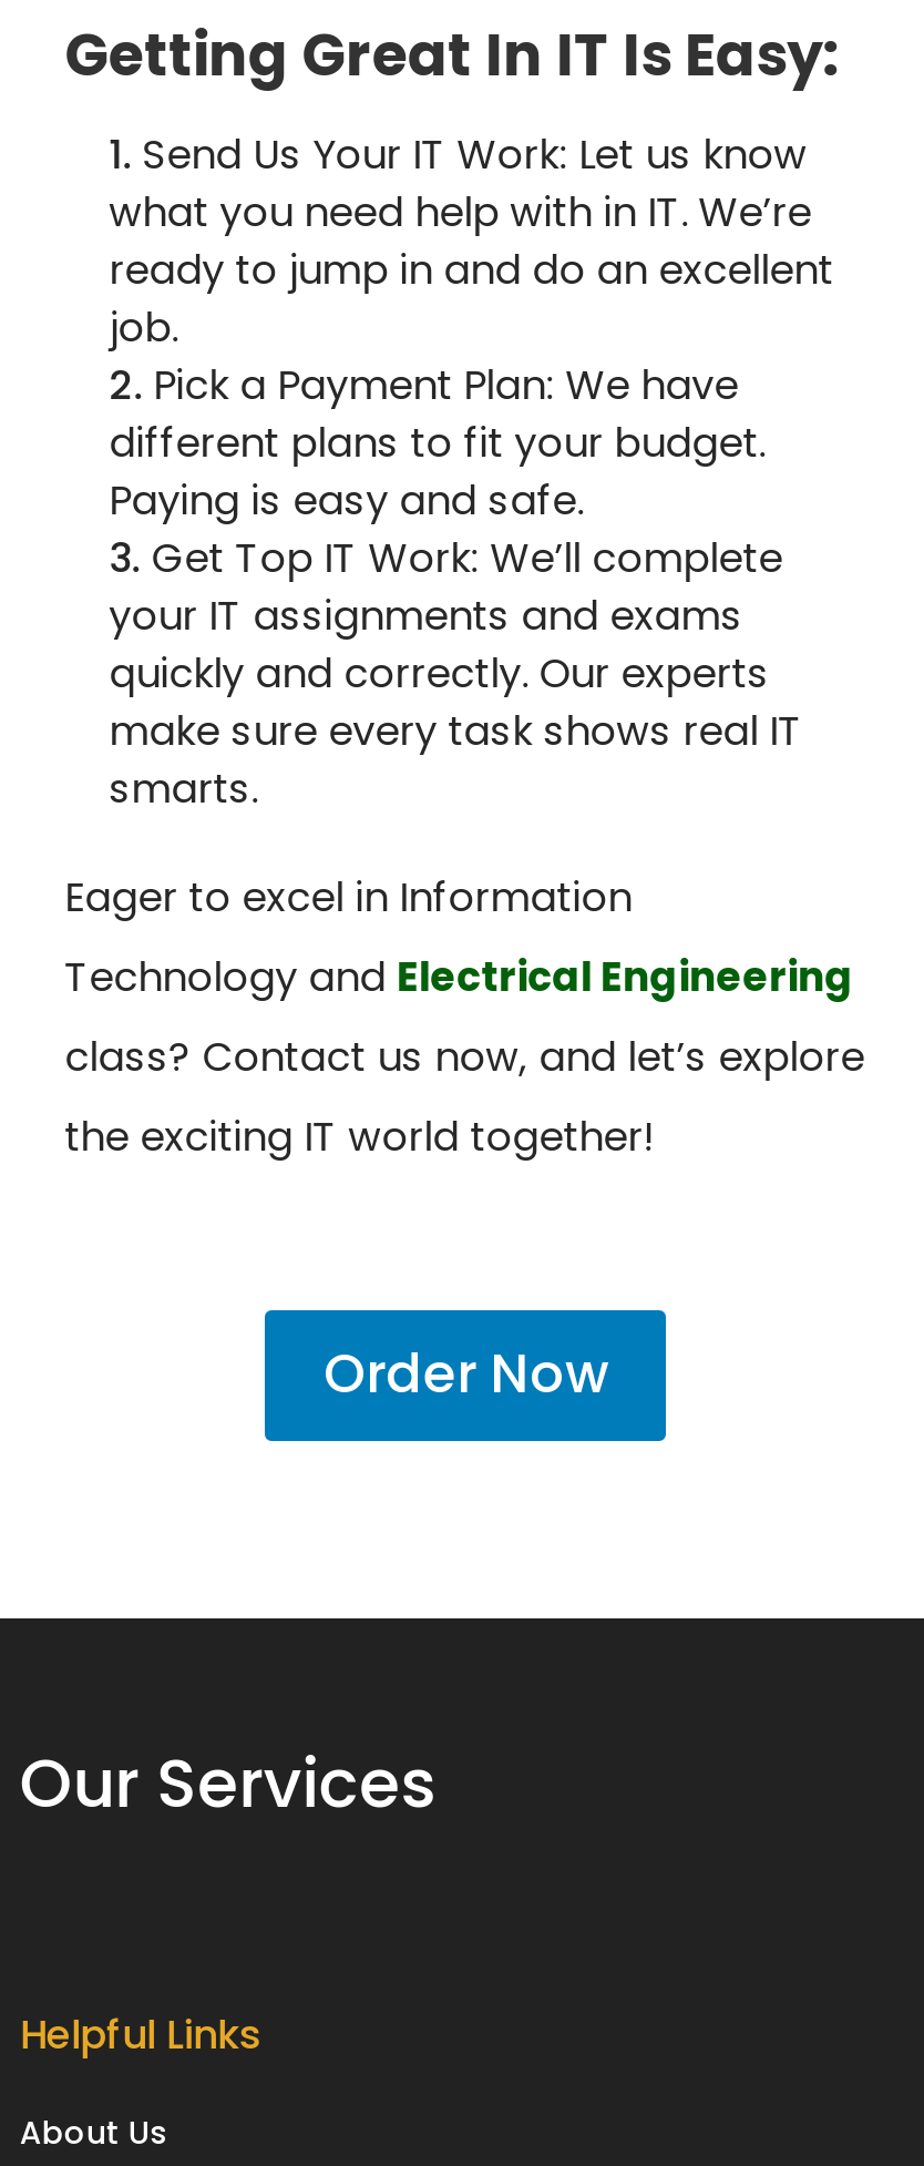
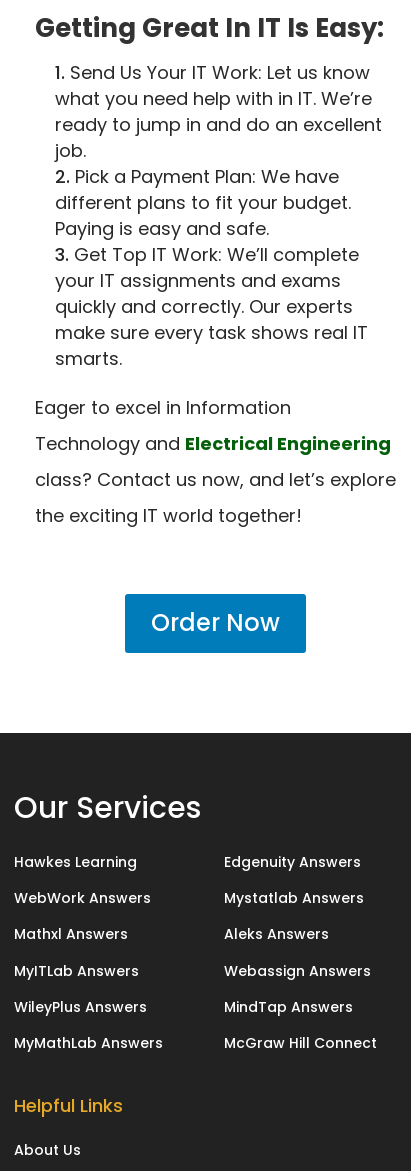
none -> [14,852,151,944] Hawkes Learning | WebWork Answers | Mathxl Answers
none -> [14,852,364,1052] Edgenuity Answers | Mystatlab Answers | Aleks Answers | MyITLab Answers | WileyPlus Answers | MyMathLab Answers
none -> [224,960,377,1052] Webassign Answers | MindTap Answers | McGraw Hill Connect

